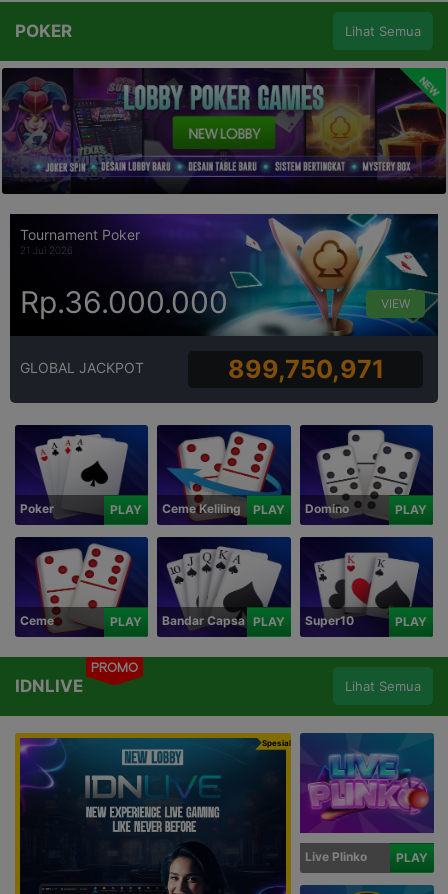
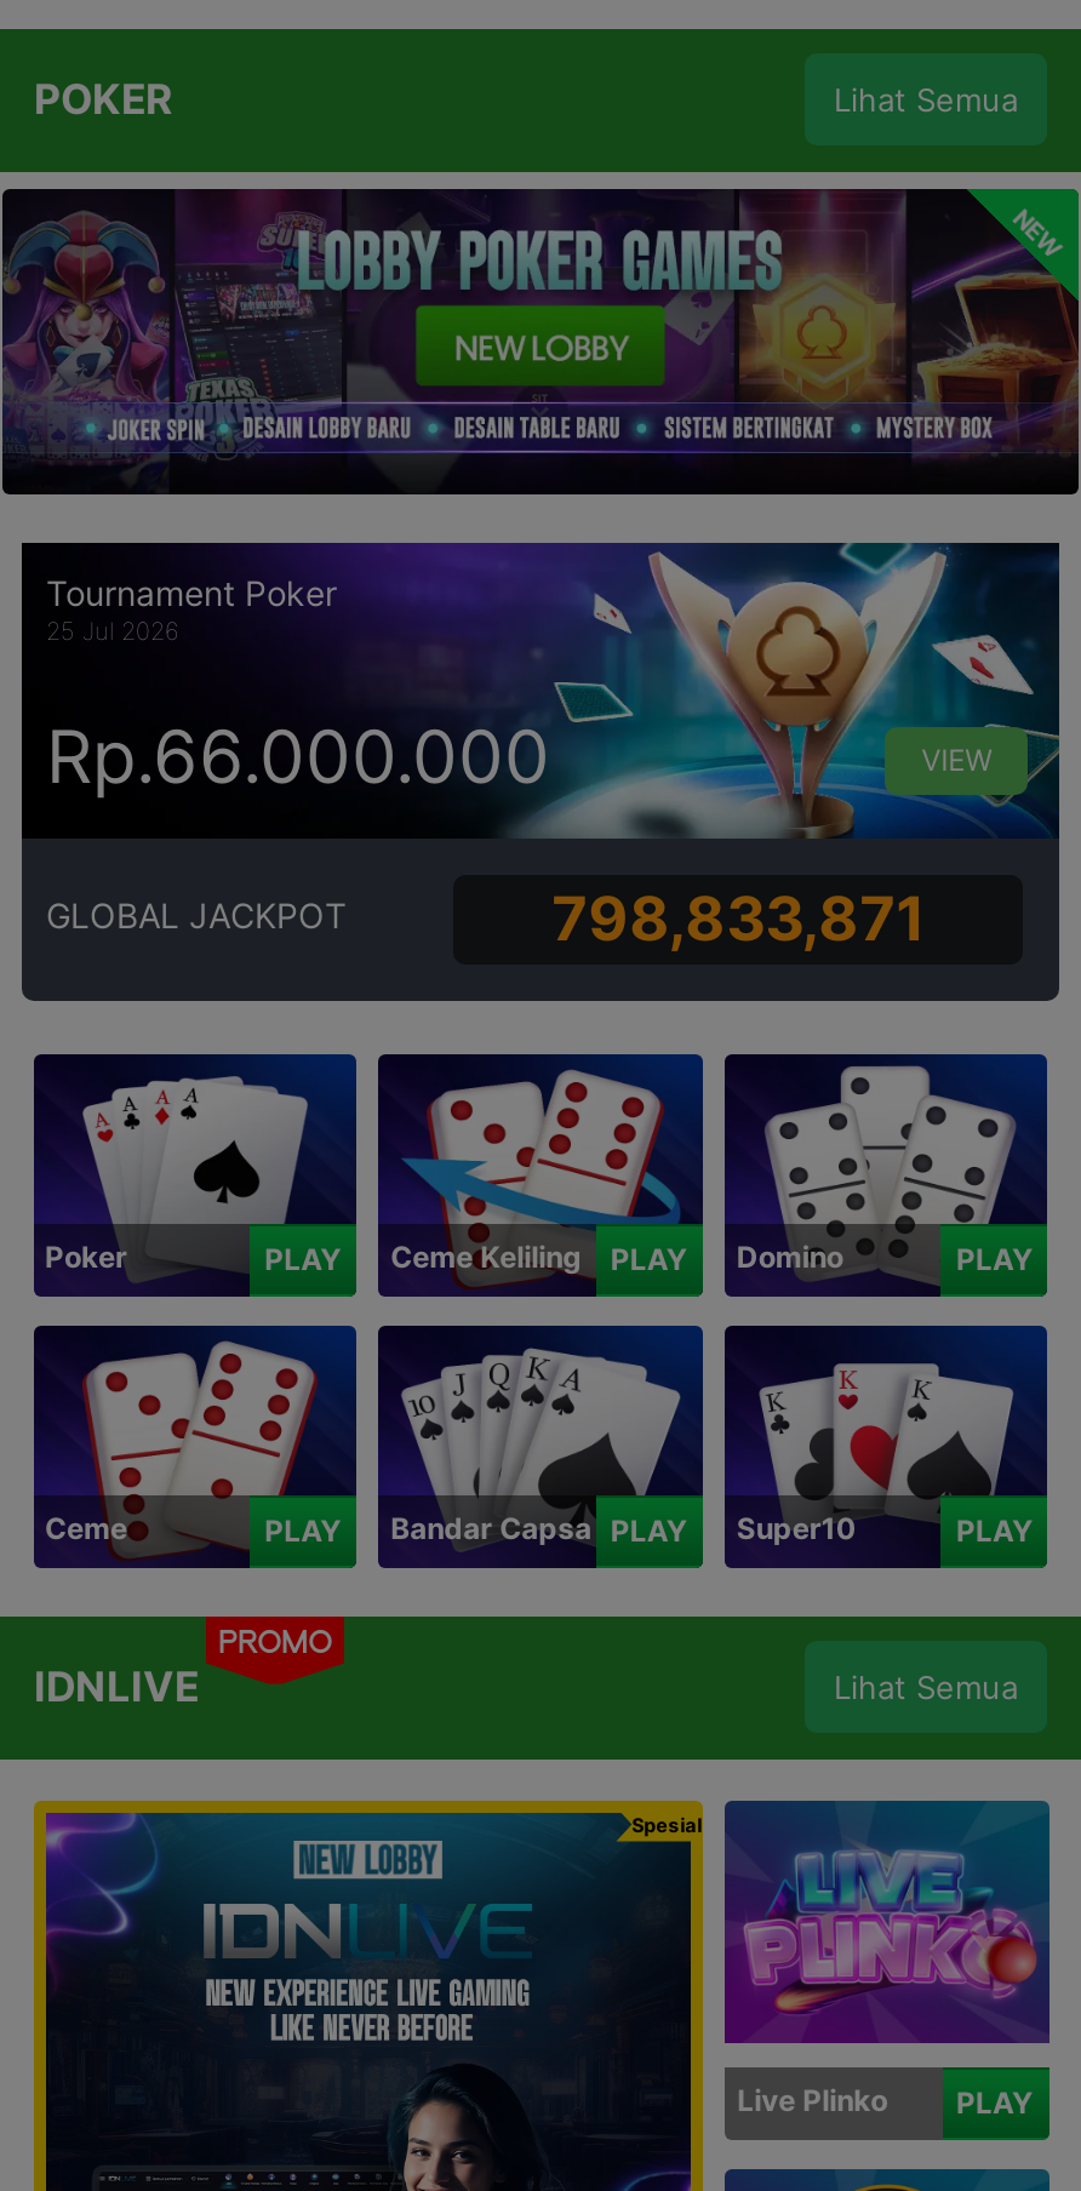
[20,243,73,255] 21 Jul 2026 -> [46,614,179,643] 25 Jul 2026
[20,284,228,320] Rp.36.000.000 -> [46,713,550,800] Rp.66.000.000
[228,354,384,384] 899,750,971 -> [552,881,925,954] 798,833,871

